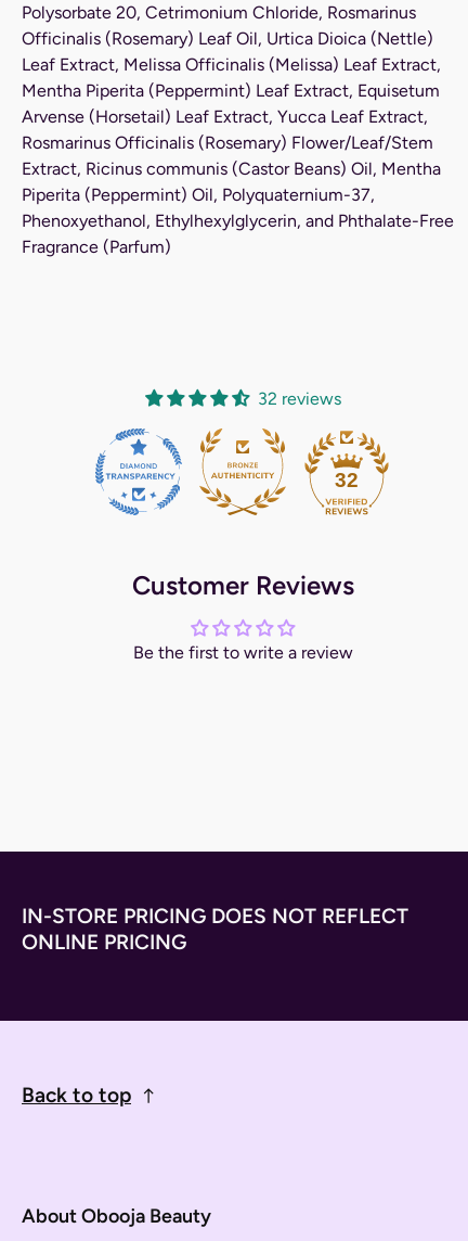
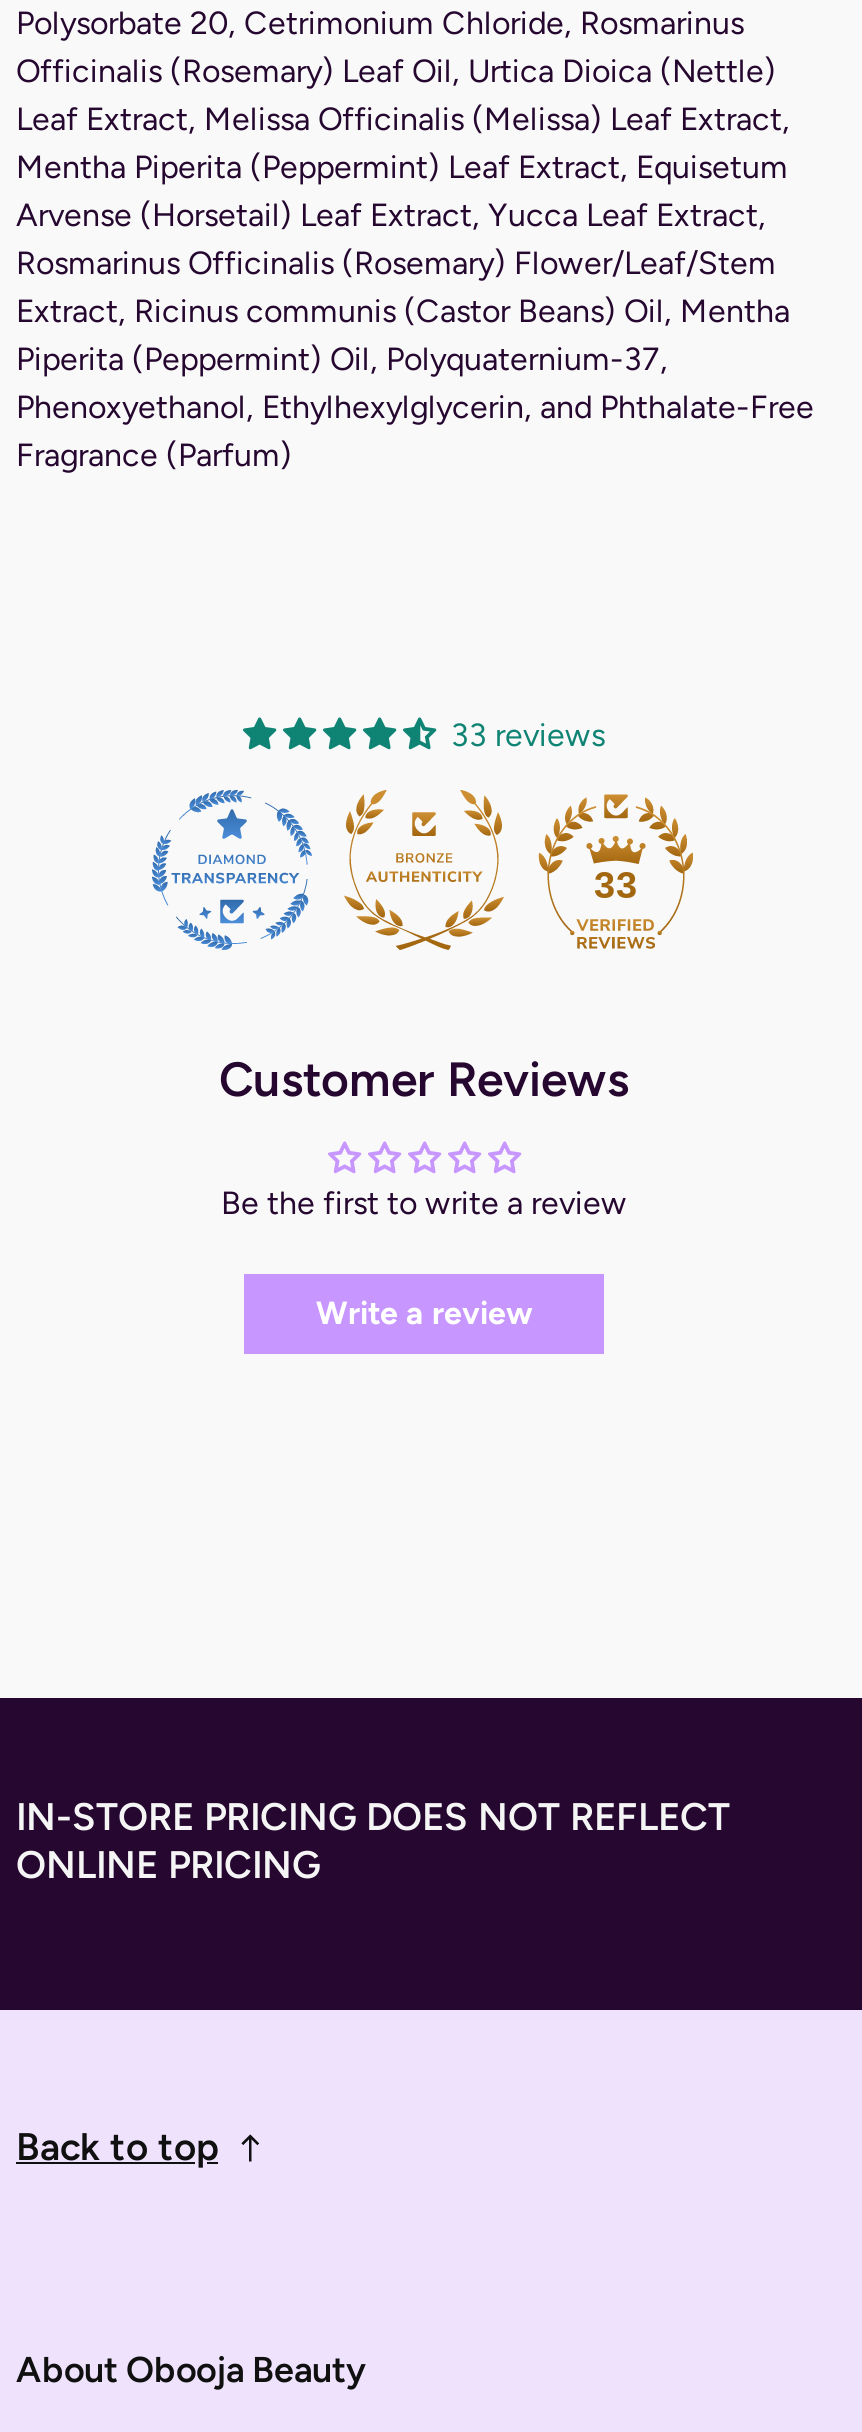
[257,389,341,409] 32 reviews -> [451,716,605,754] 33 reviews
[335,469,359,492] 32 -> [594,864,638,906] 33
none -> [316,1294,532,1332] Write a review

